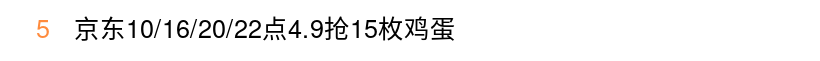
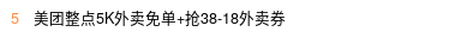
[74,10,456,46] 京东10/16/20/22点4.9抢15枚鸡蛋 -> [34,7,286,29] 美团整点5K外卖免单+抢38-18外卖券

